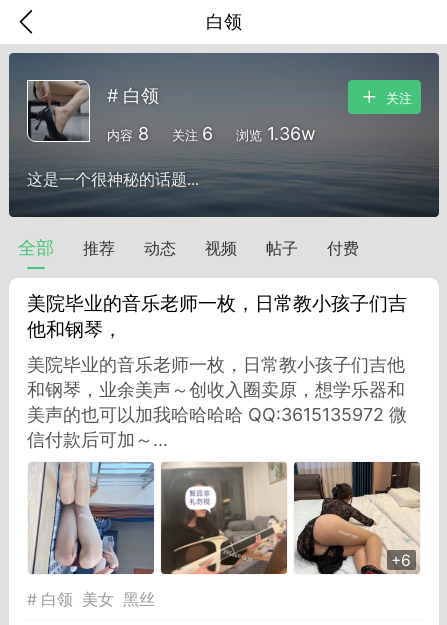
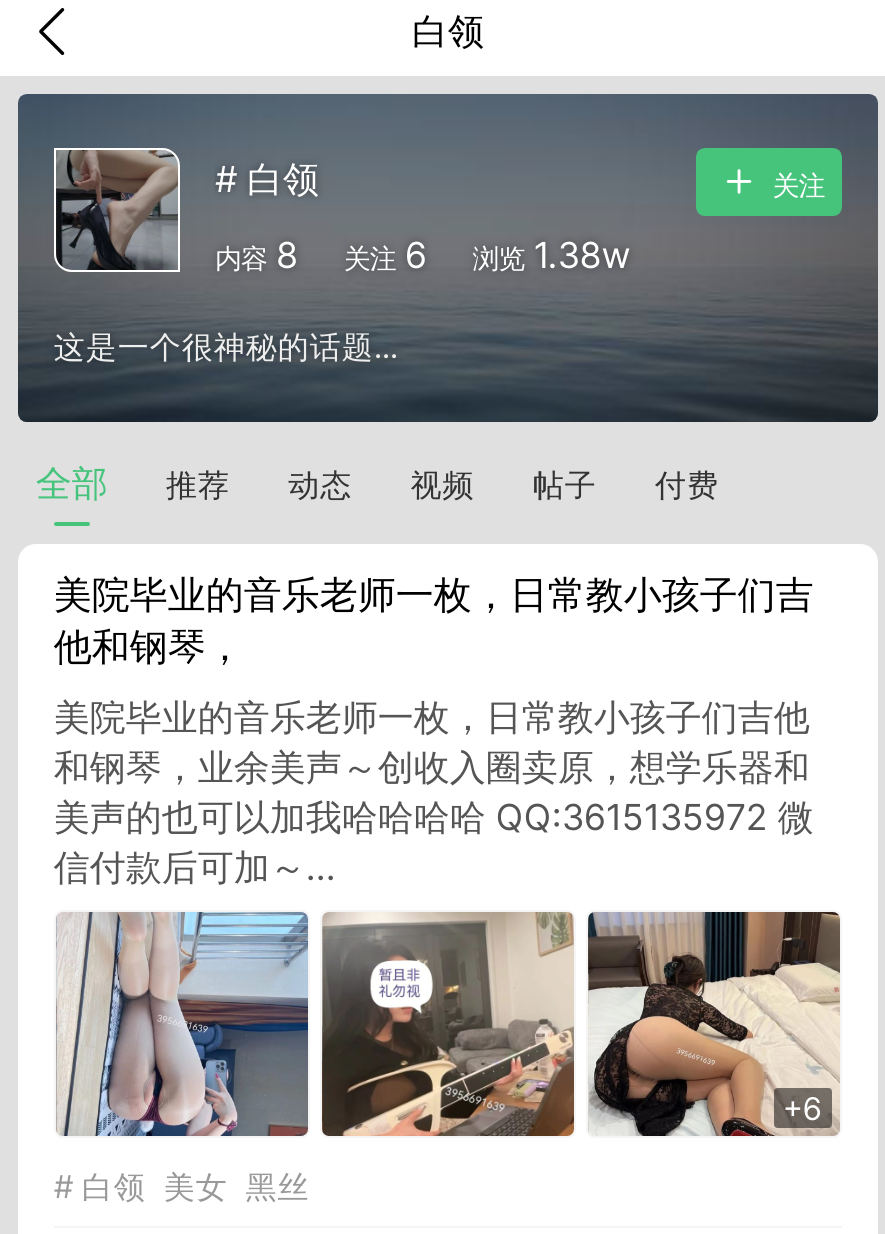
[107,123,316,144] 内容 8 关注 6 浏览 1.36w -> [215,235,631,277] 内容 8 关注 6 浏览 1.38w

